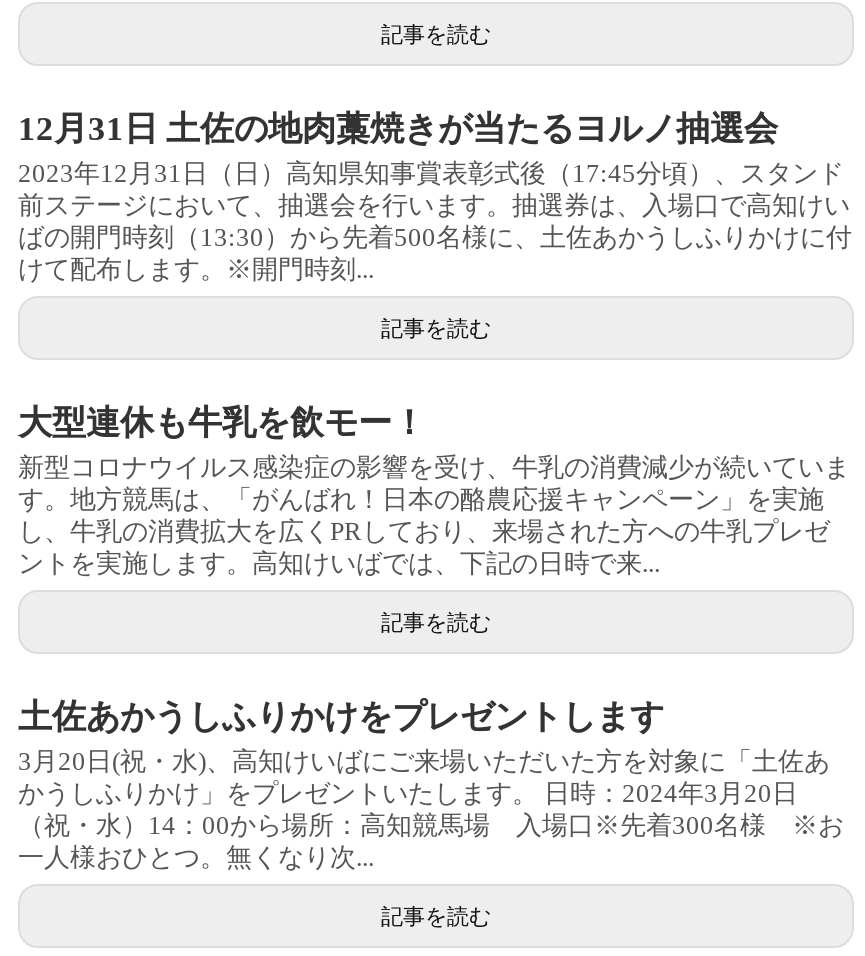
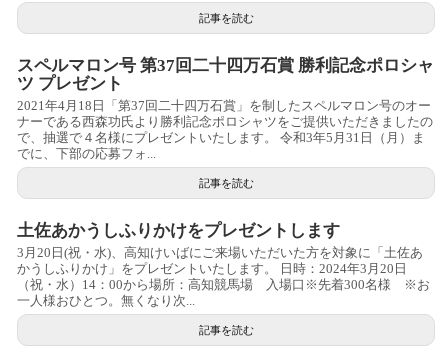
[18,110,852,578] 12月31日 ⼟佐の地⾁藁焼きが当たるヨルノ抽選会 | 2023年12月31日（日）高知県知事賞表彰式後（17:45分頃）、スタンド | 前ステージにおいて、抽選会を行います。抽選券は、入場口で高知けい | ばの開門時刻（13:30）から先着500名様に、⼟佐あかうしふりかけに付 | けて配布します。※開門時刻... | 記事を読む | 大型連休も牛乳を飲モー！ | 新型コロナウイルス感染症の影響を受け、牛乳の消費減少が続いていま | す。地方競馬は、「がんばれ！日本の酪農応援キャンペーン」を実施 | し、牛乳の消費拡大を広くPRしており、来場された方への牛乳プレゼ | ントを実施します。高知けいばでは、下記の日時で来... -> [17,56,434,161] スペルマロン号 第37回二十四万石賞 勝利記念ポロシャ | ツ プレゼント | 2021年4月18日「第37回二十四万石賞」を制したスペルマロン号のオー | ナーである西森功氏より勝利記念ポロシャツをご提供いただきましたの | で、抽選で４名様にプレゼントいたします。 令和3年5月31日（月）ま | でに、下部の応募フォ...

